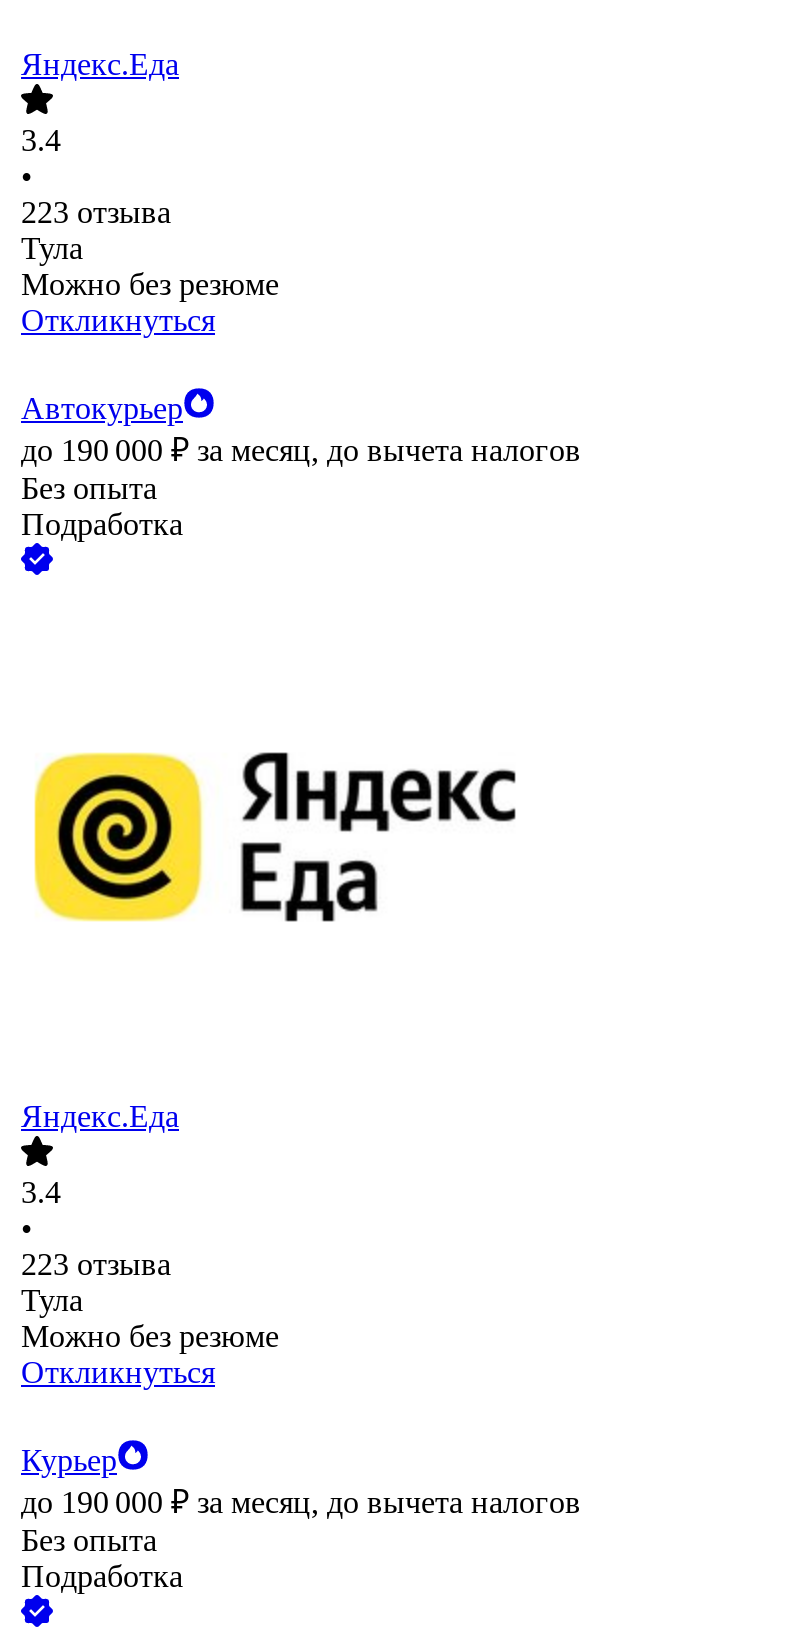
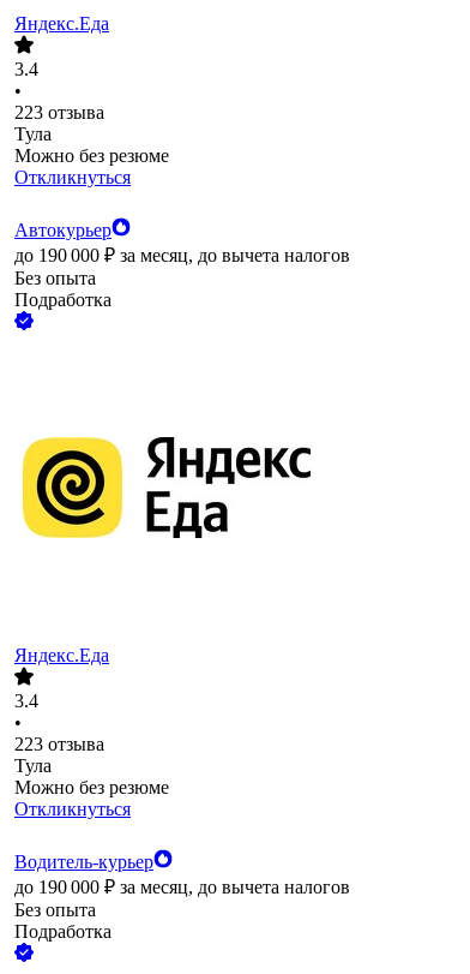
[21,1444,117,1478] Курьер -> [14,852,153,872] Водитель-курьер

